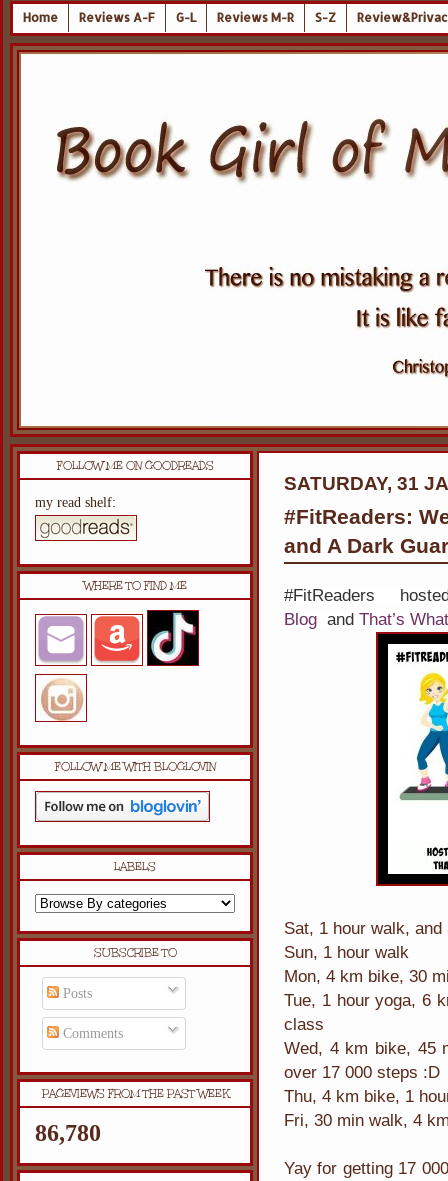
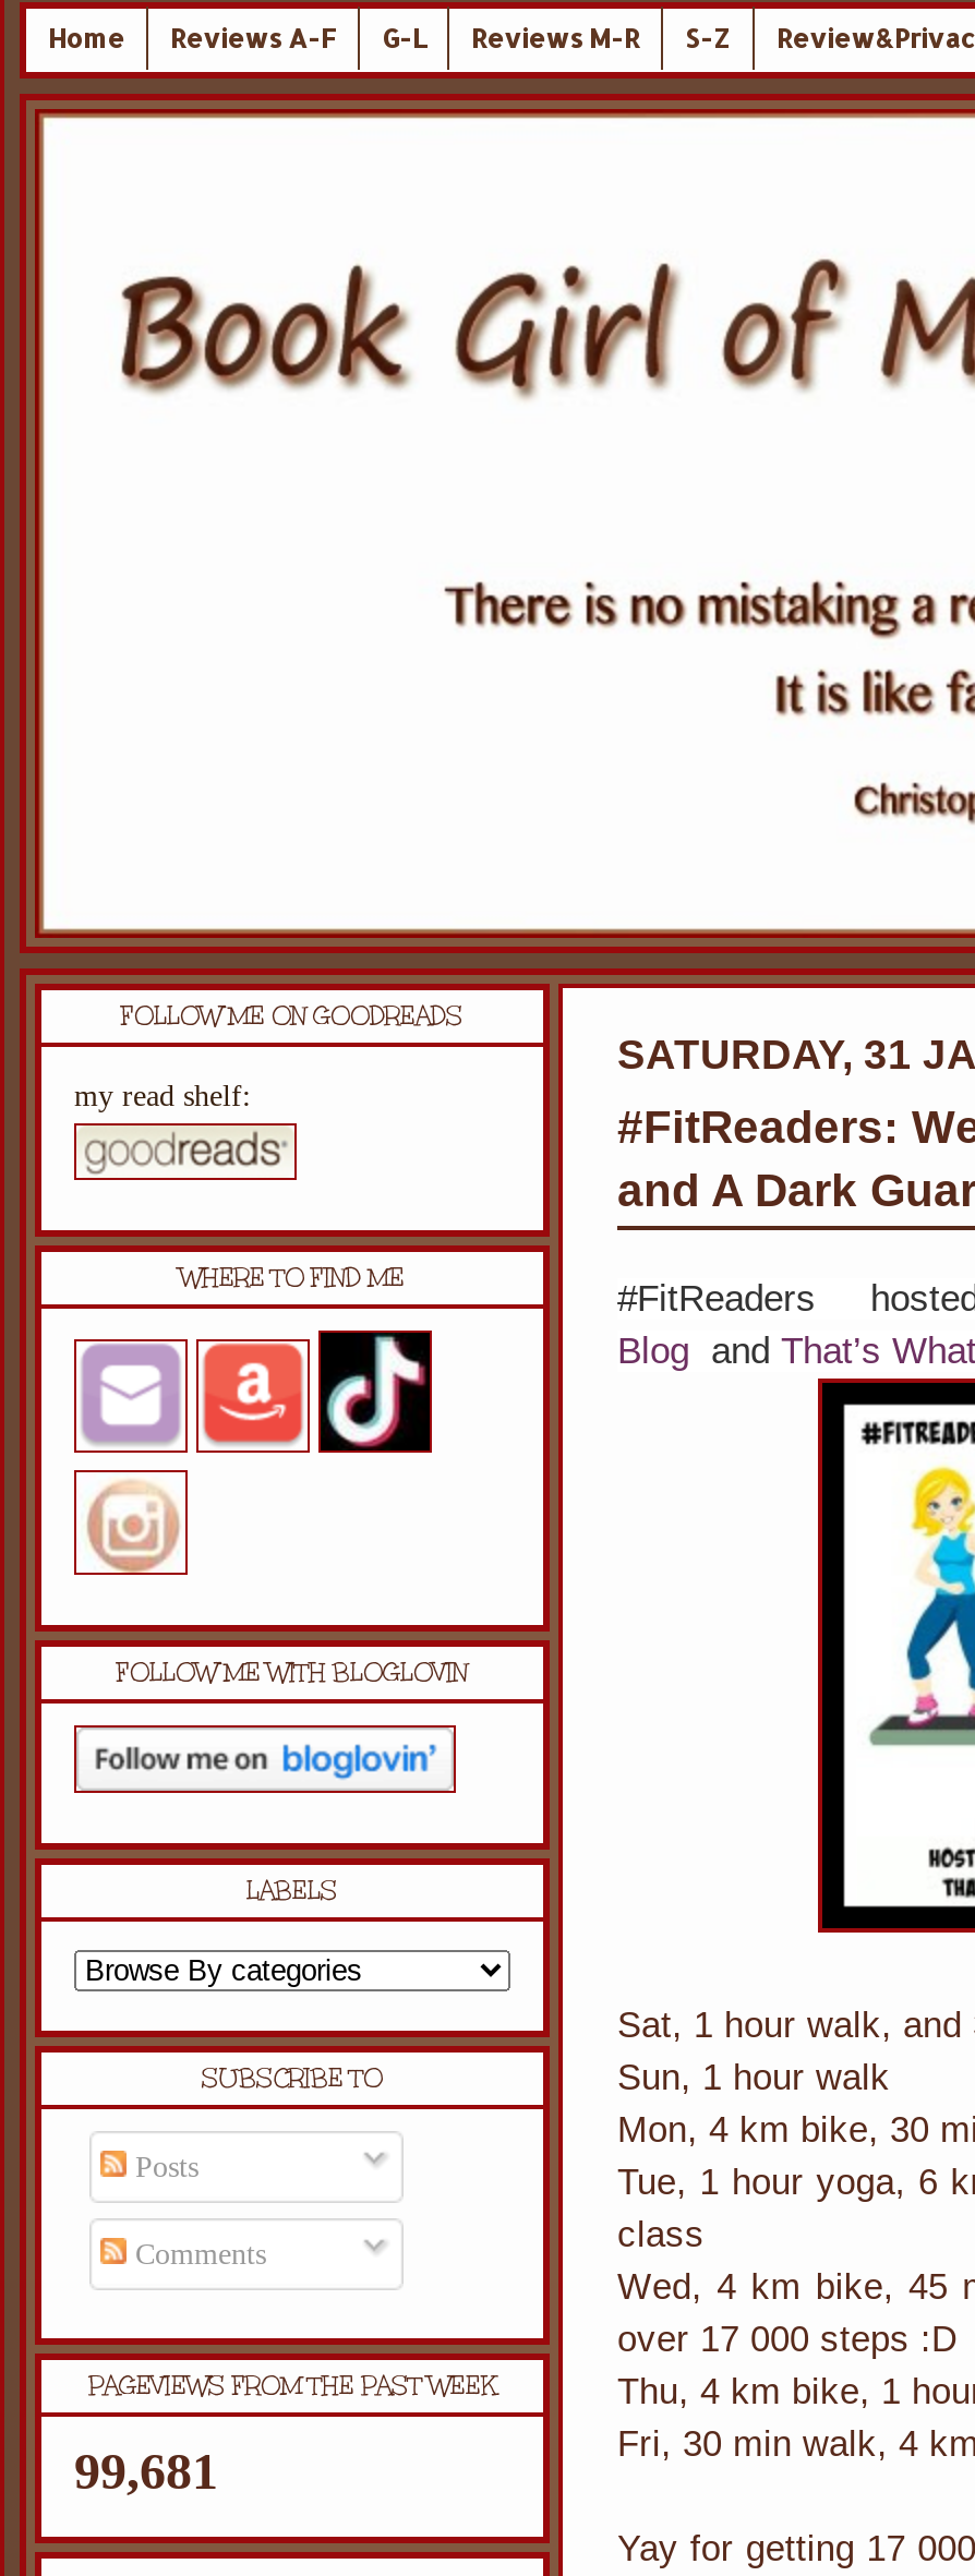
[35,1120,101,1146] 86,780 -> [74,2443,218,2500] 99,681

